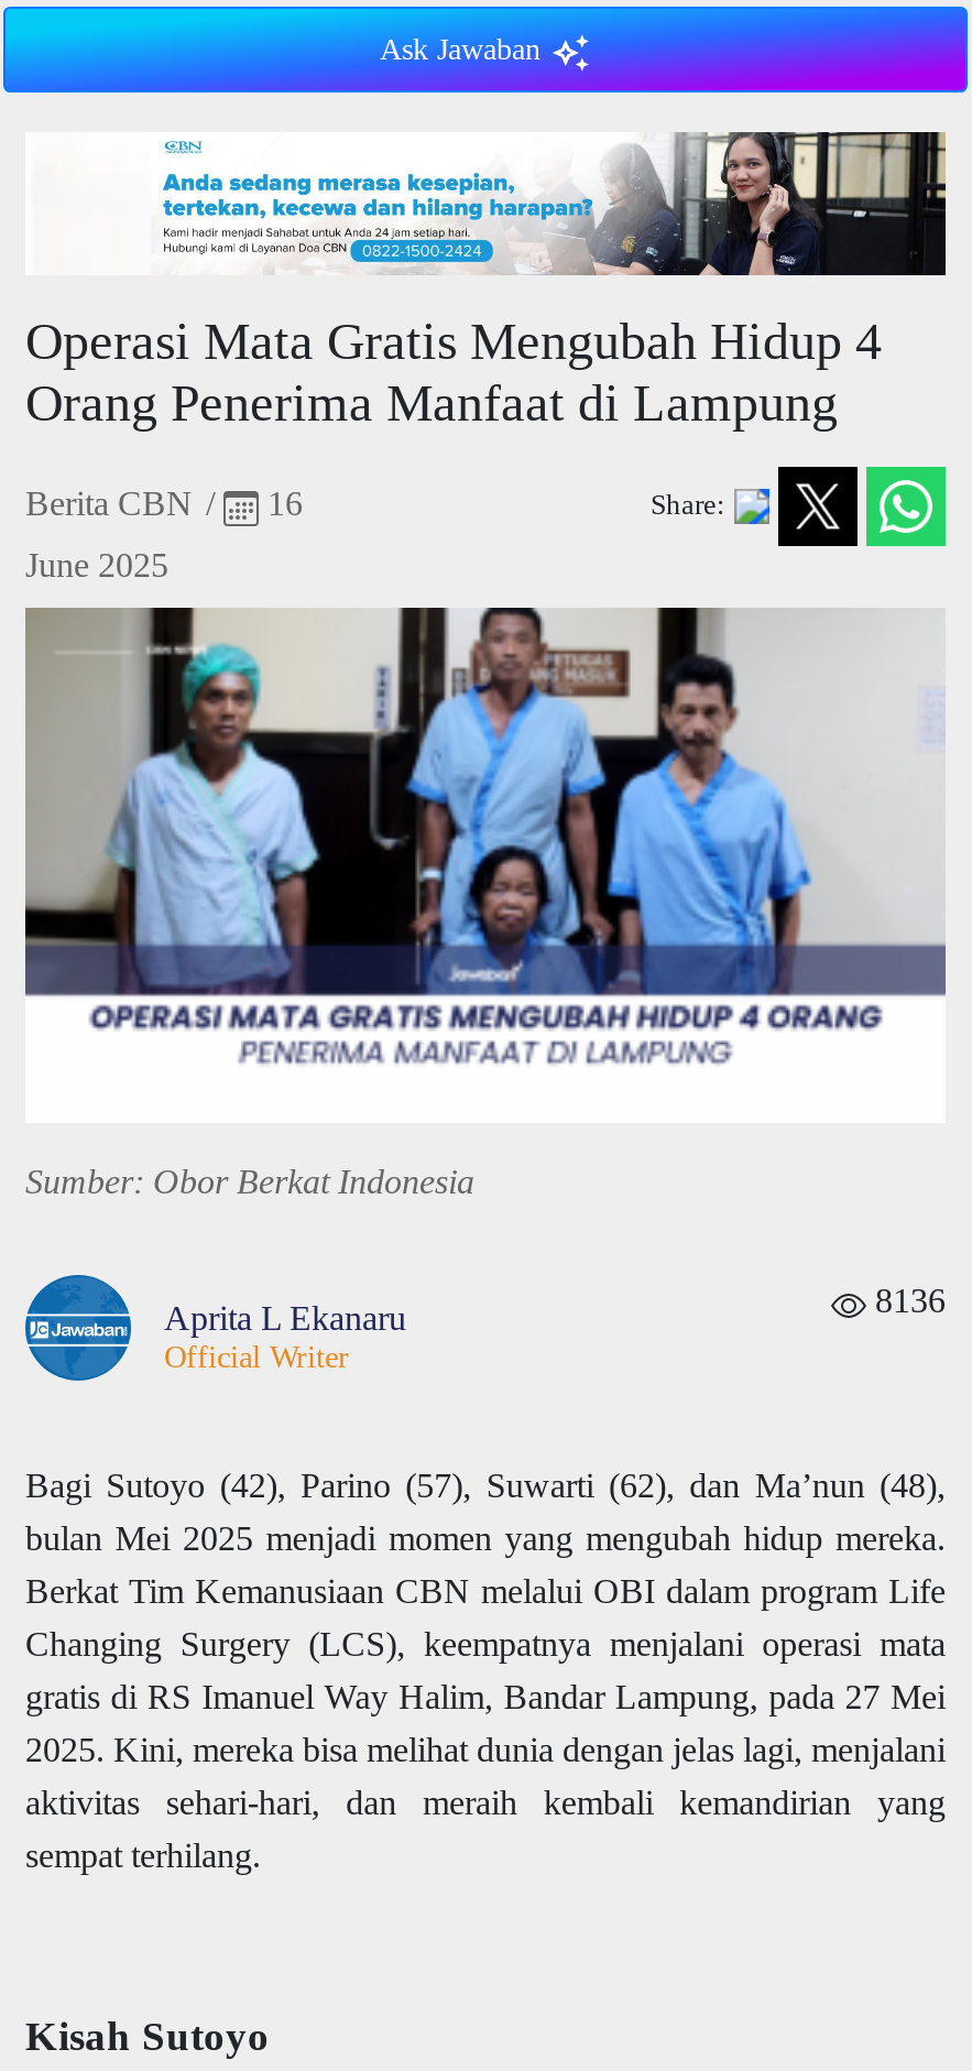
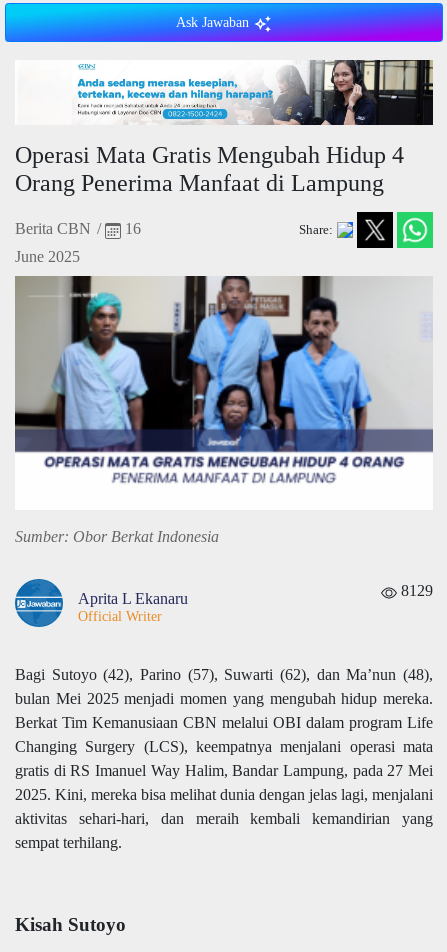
[866,1282,946,1320] 8136 -> [397,582,433,599] 8129

